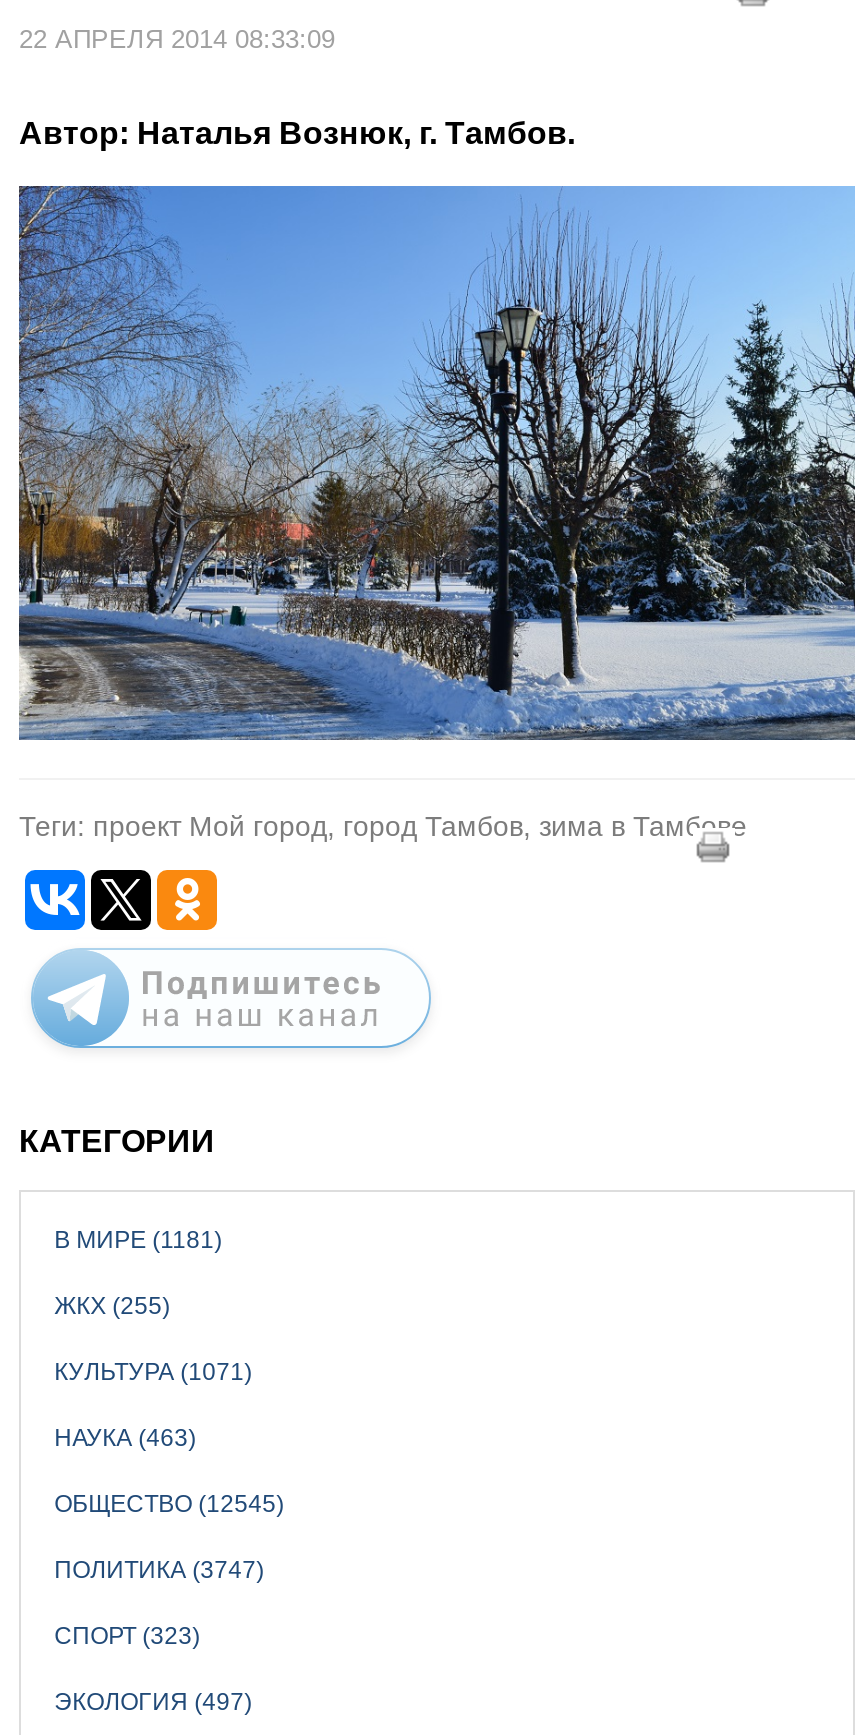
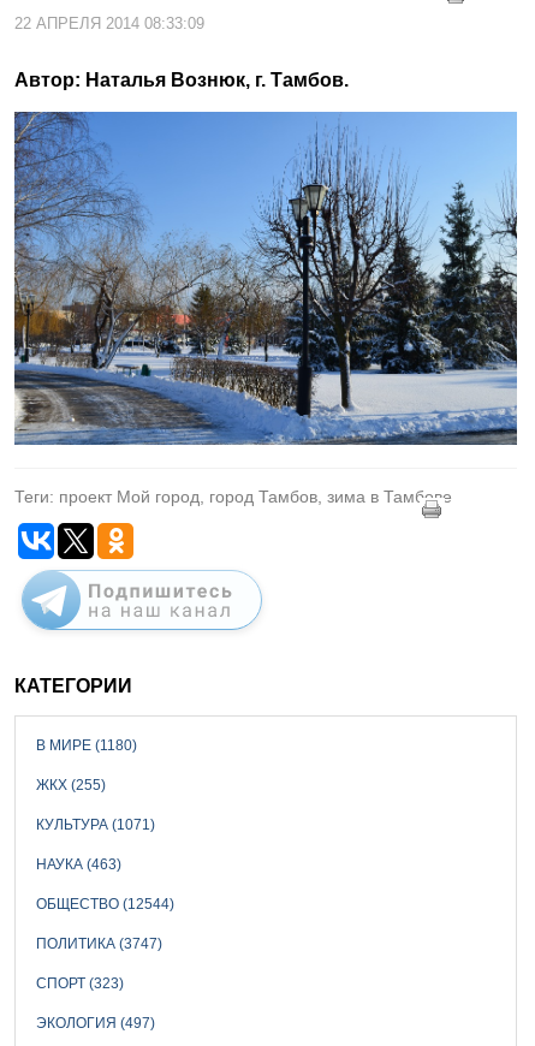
[54,1225,222,1253] В МИРЕ (1181) -> [36,737,137,753] В МИРЕ (1180)
[54,1489,284,1517] ОБЩЕСТВО (12545) -> [36,895,174,912] ОБЩЕСТВО (12544)

